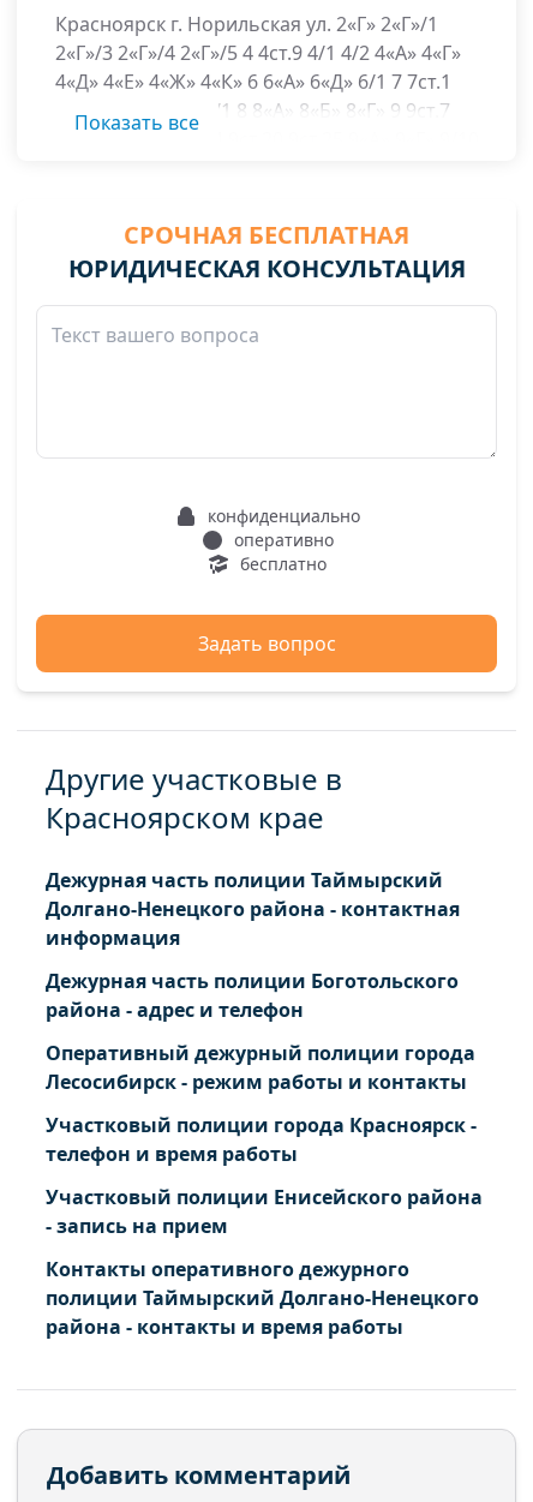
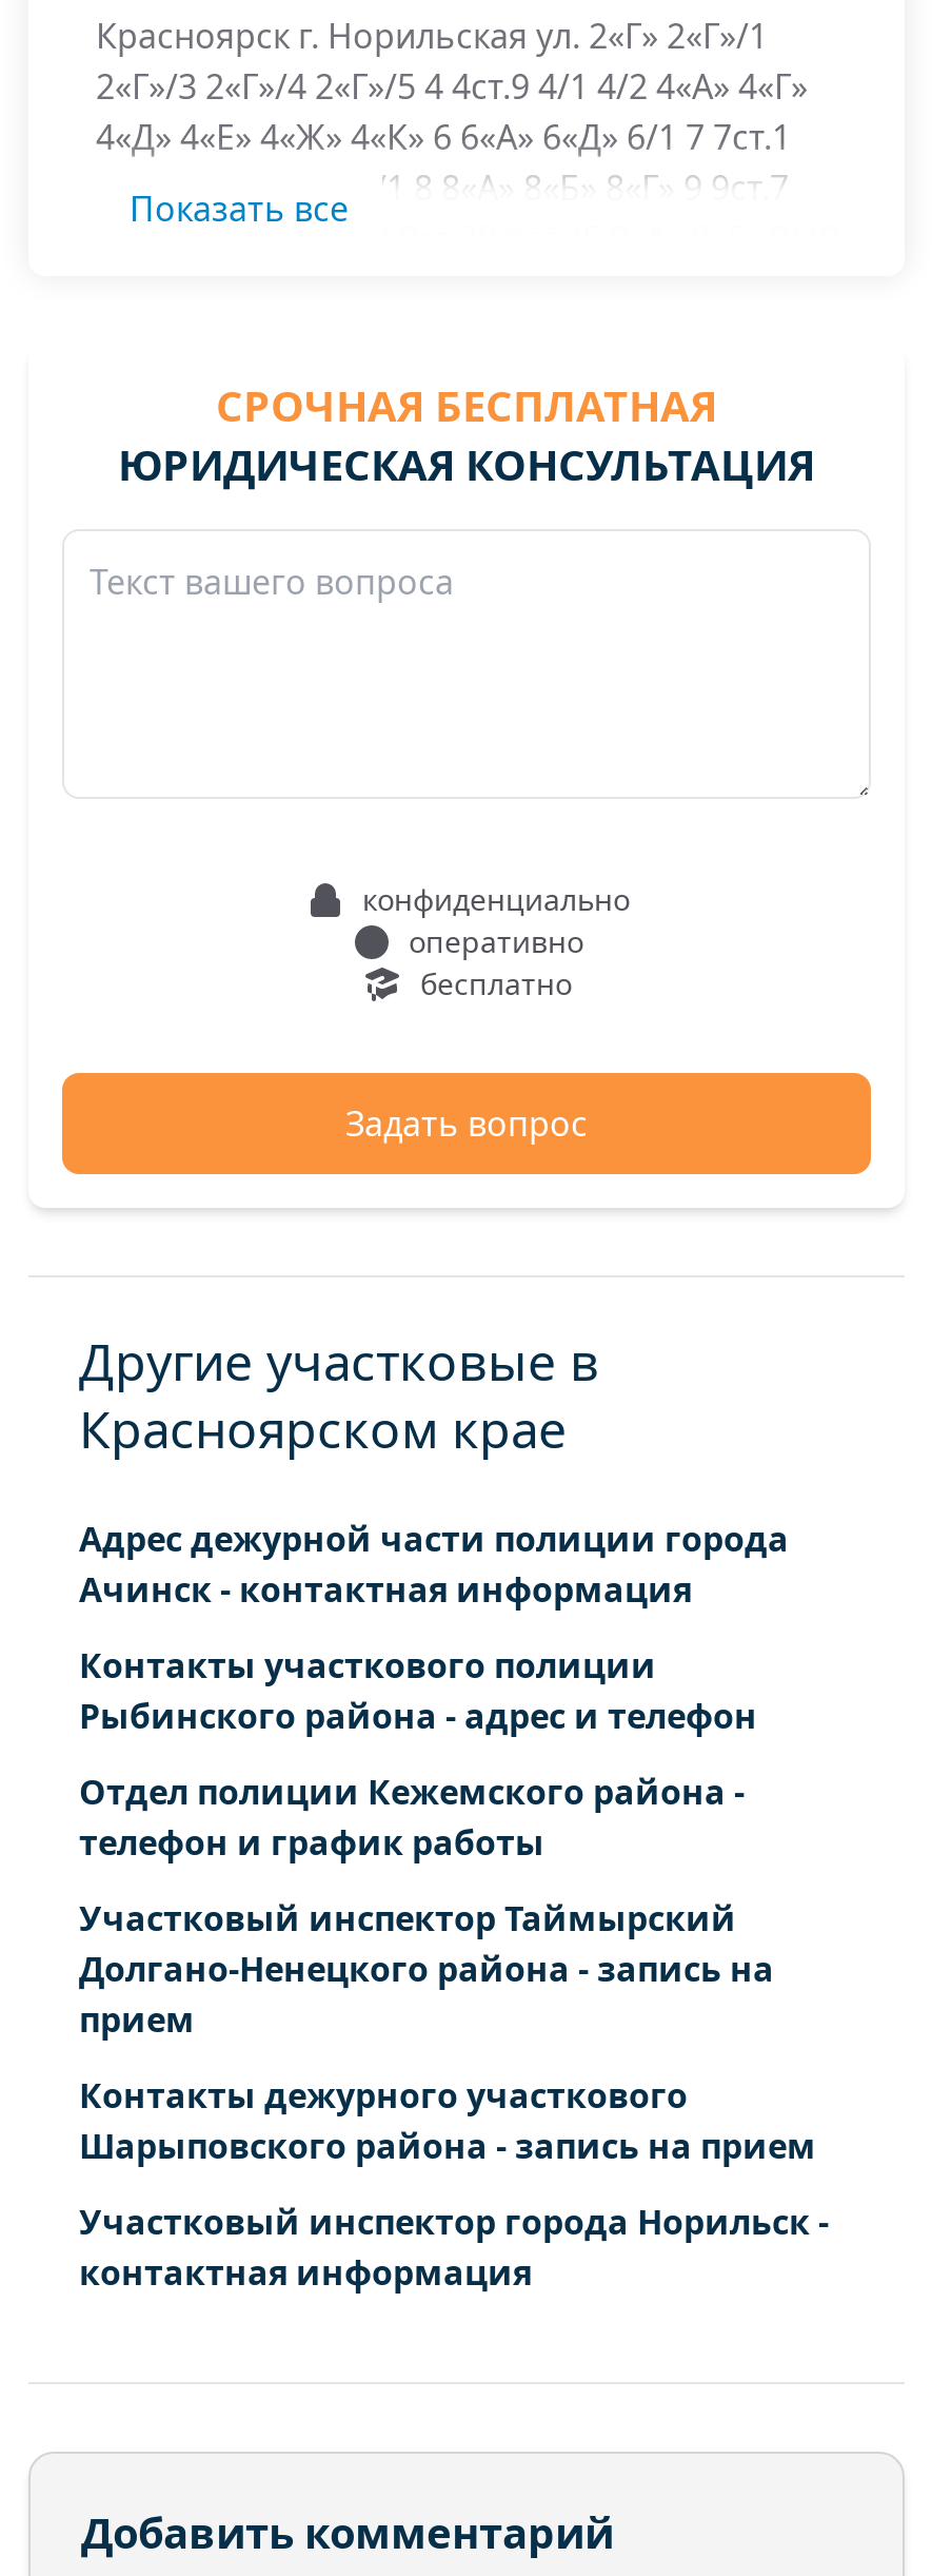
[46,867,460,951] Дежурная часть полиции Таймырский | Долгано-Ненецкого района - контактная | информация -> [79,1516,789,1613] Адрес дежурной части полиции города | Ачинск - контактная информация
[46,968,459,1023] Дежурная часть полиции Боготольского | района - адрес и телефон -> [79,1642,757,1739] Контакты участкового полиции | Рыбинского района - адрес и телефон
[46,1040,475,1095] Оперативный дежурный полиции города | Лесосибирск - режим работы и контакты -> [79,1769,745,1866] Отдел полиции Кежемского района - | телефон и график работы
[46,1112,477,1167] Участковый полиции города Красноярск - | телефон и время работы -> [79,1895,774,2043] Участковый инспектор Таймырский | Долгано-Ненецкого района - запись на | прием
[46,1184,483,1239] Участковый полиции Енисейского района | - запись на прием -> [79,2072,816,2169] Контакты дежурного участкового | Шарыповского района - запись на прием
[46,1256,479,1340] Контакты оперативного дежурного | полиции Таймырский Долгано-Ненецкого | района - контакты и время работы -> [79,2199,829,2296] Участковый инспектор города Норильск - | контактная информация

